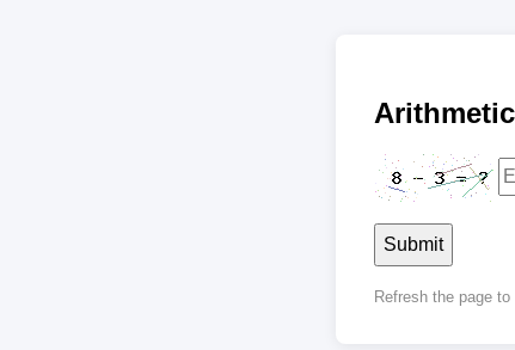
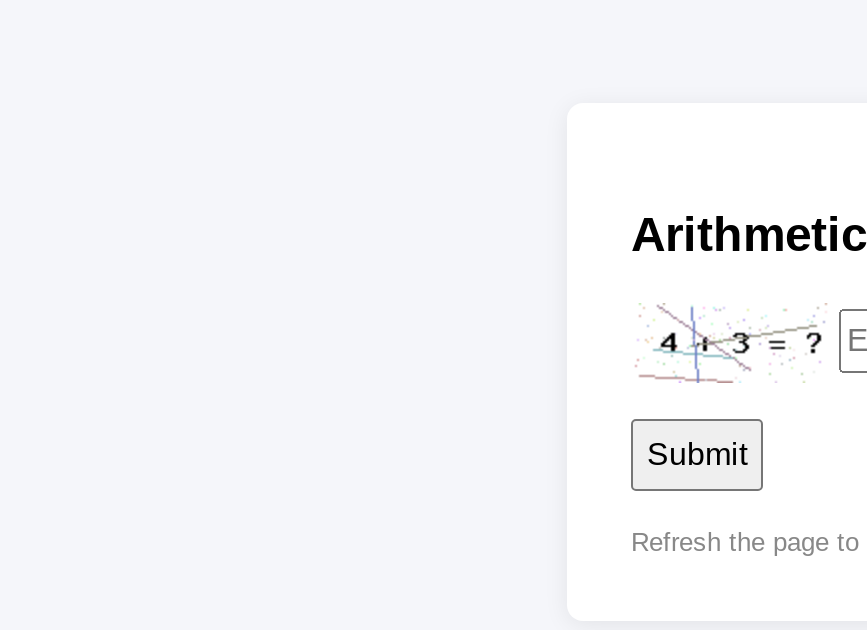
[382,156,493,202] [image] -> [641,303,821,385] [image]

